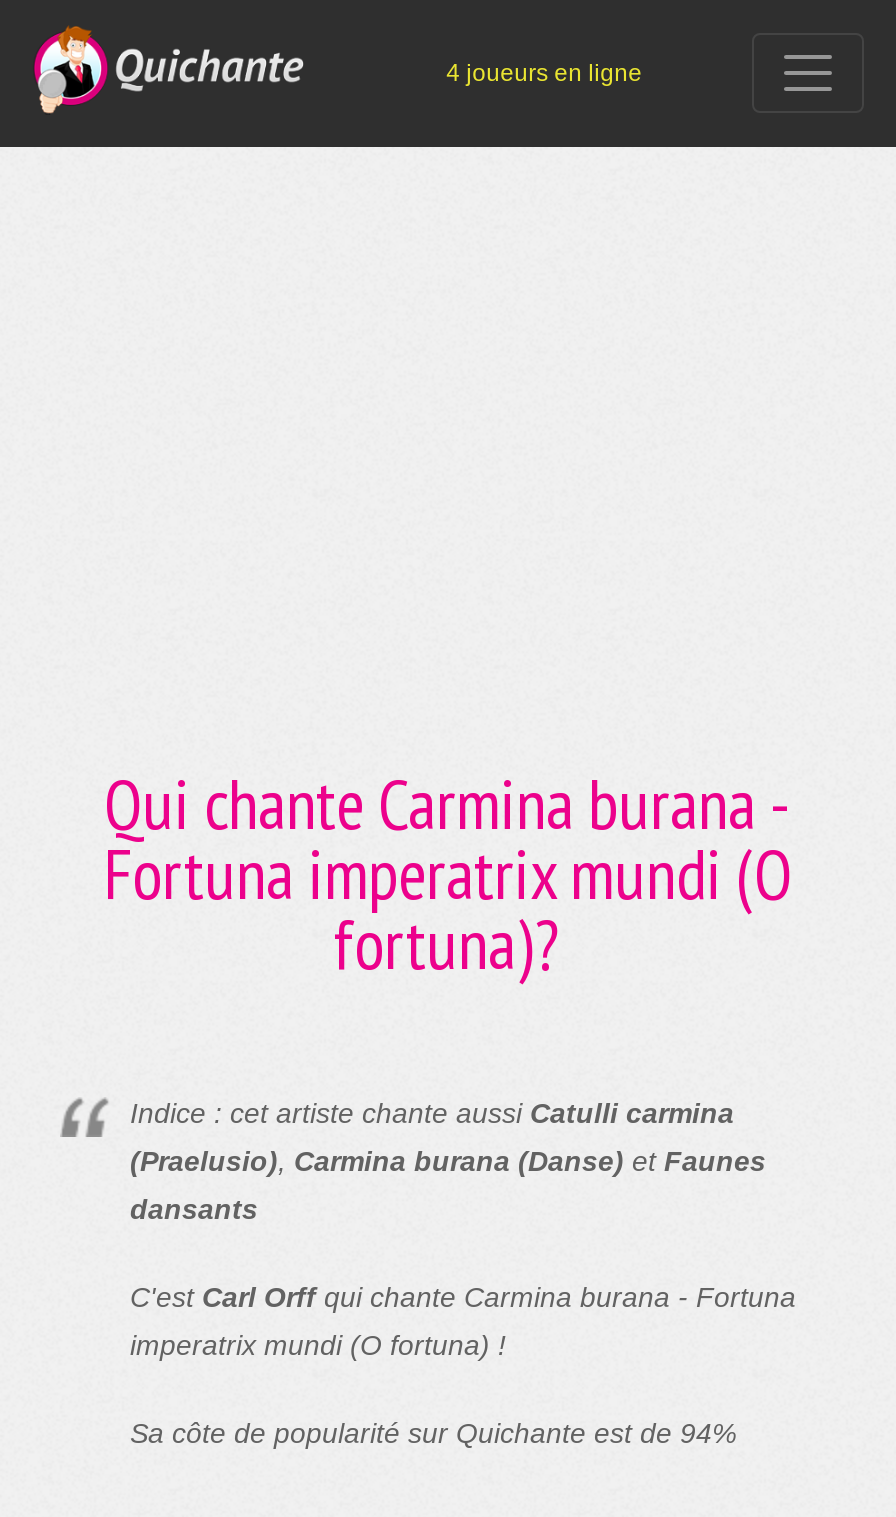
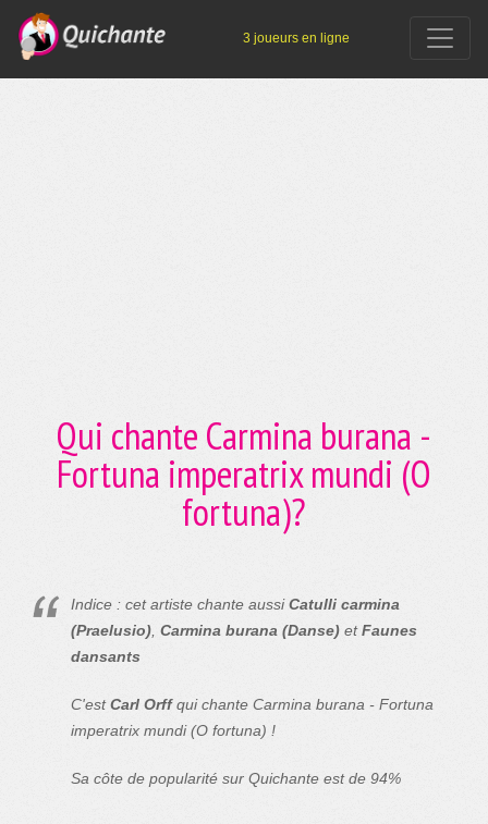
[446,59,642,87] 4 joueurs en ligne -> [243,30,350,46] 3 joueurs en ligne

